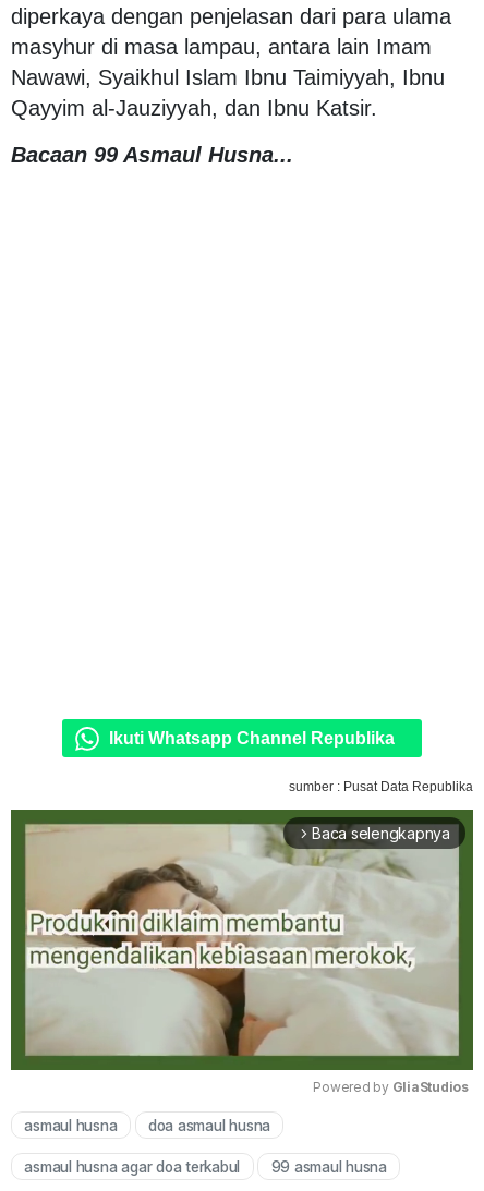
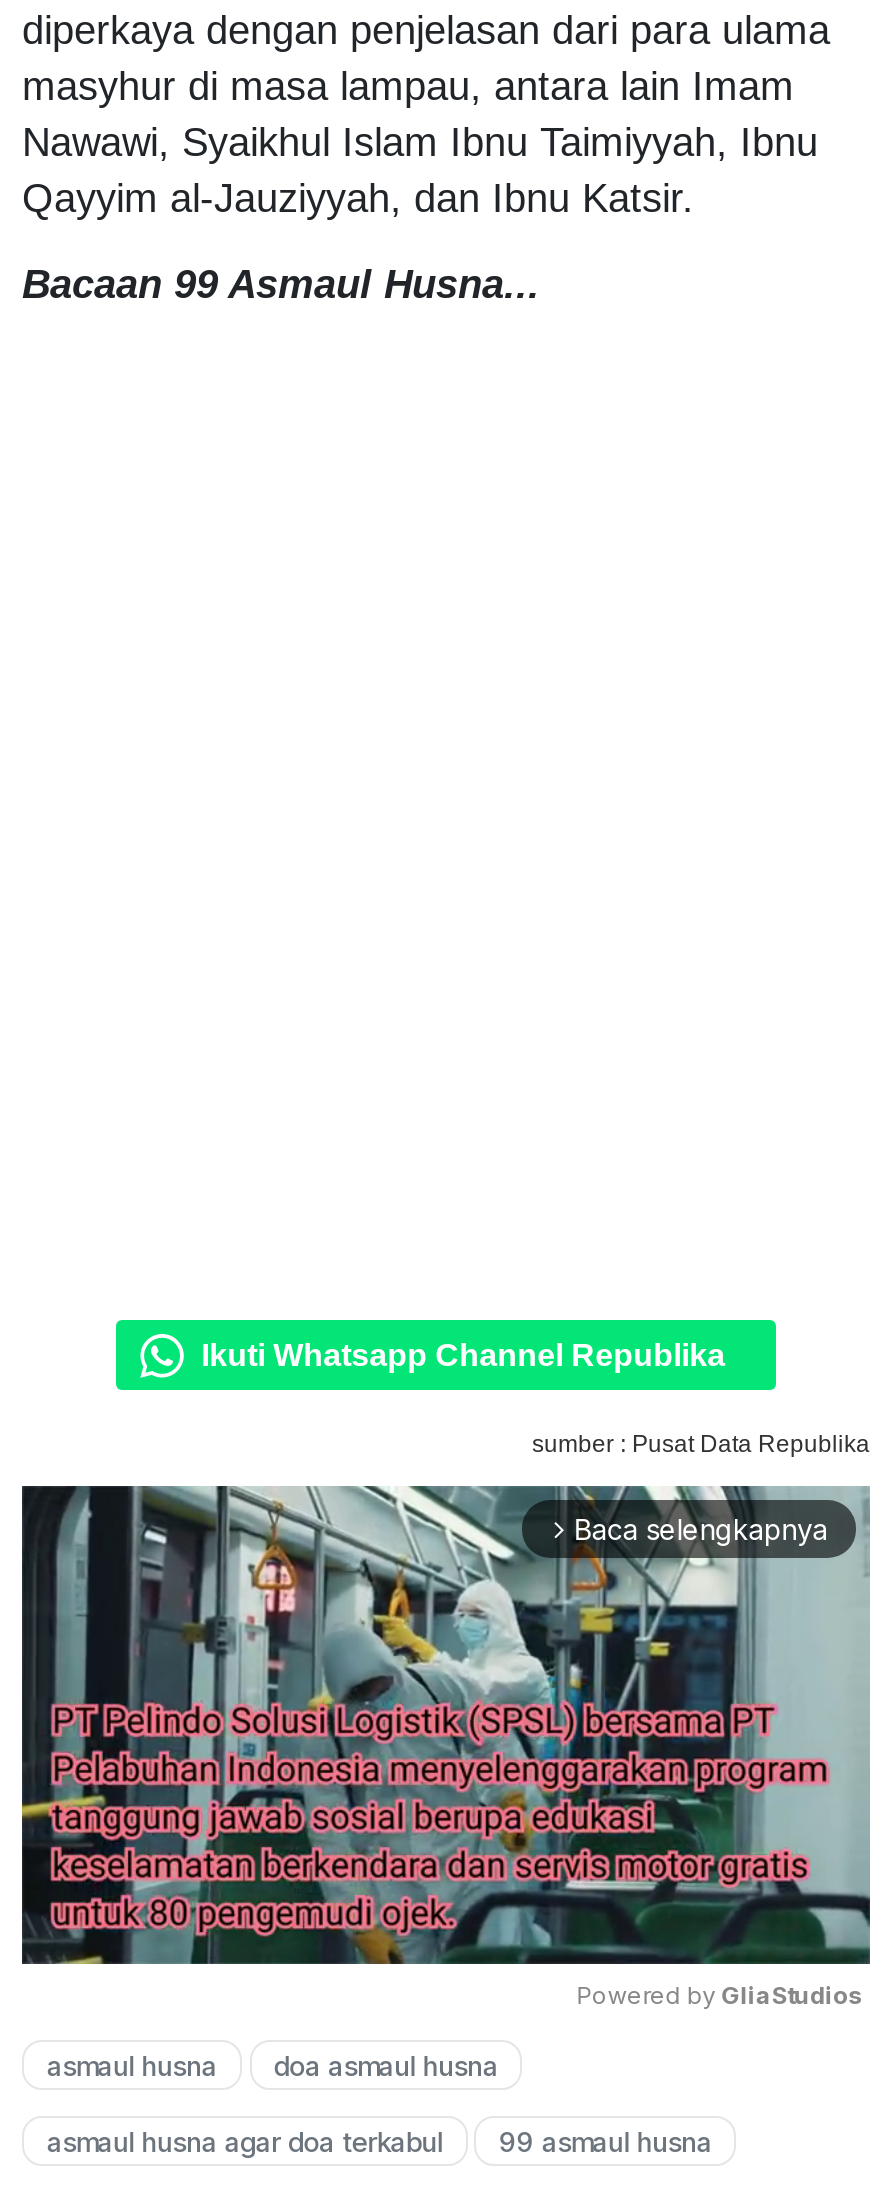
[11,809,474,1071] [image] -> [20,1484,872,1966] [image]

